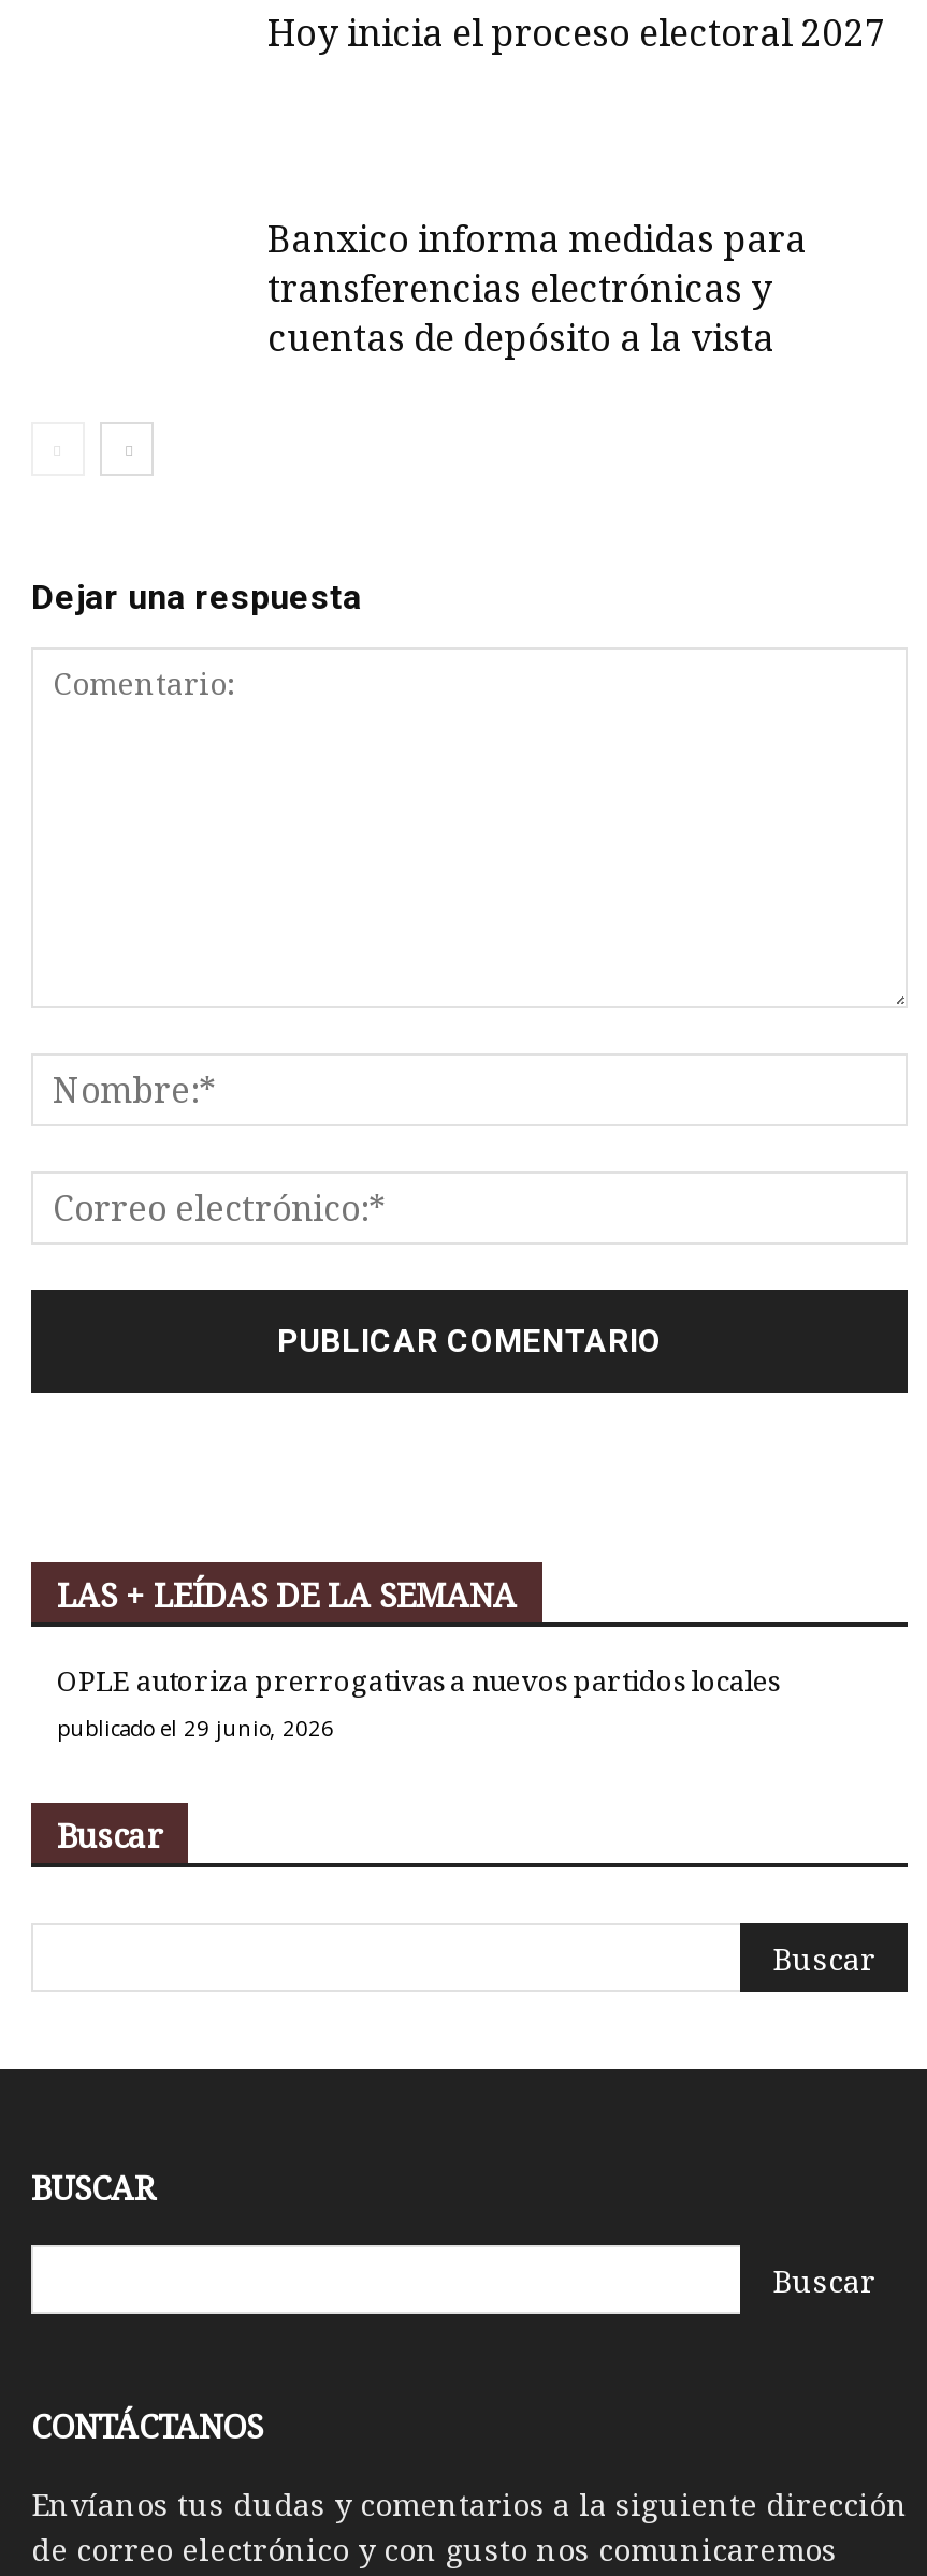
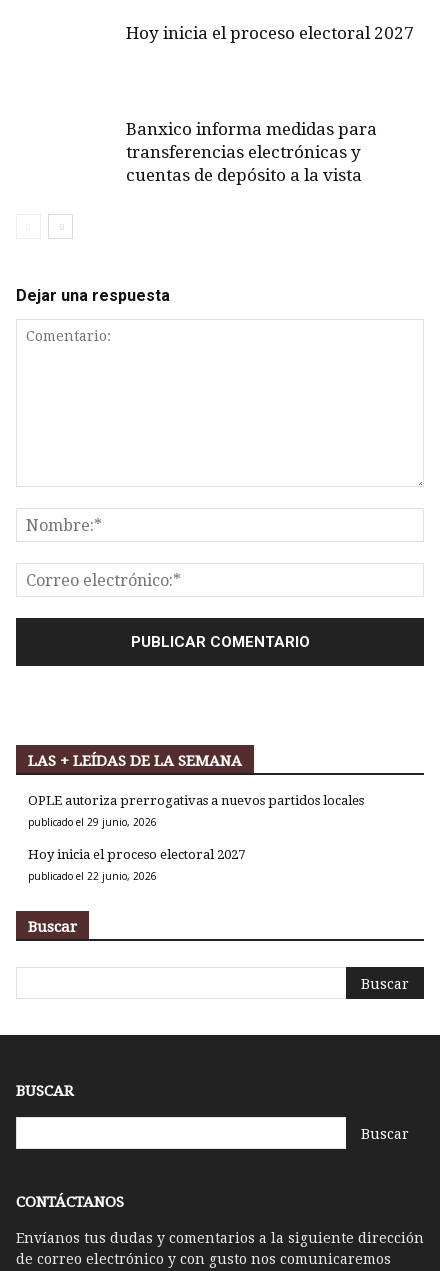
none -> [28,847,245,883] Hoy inicia el proceso electoral 2027 | publicado el 22 junio, 2026

